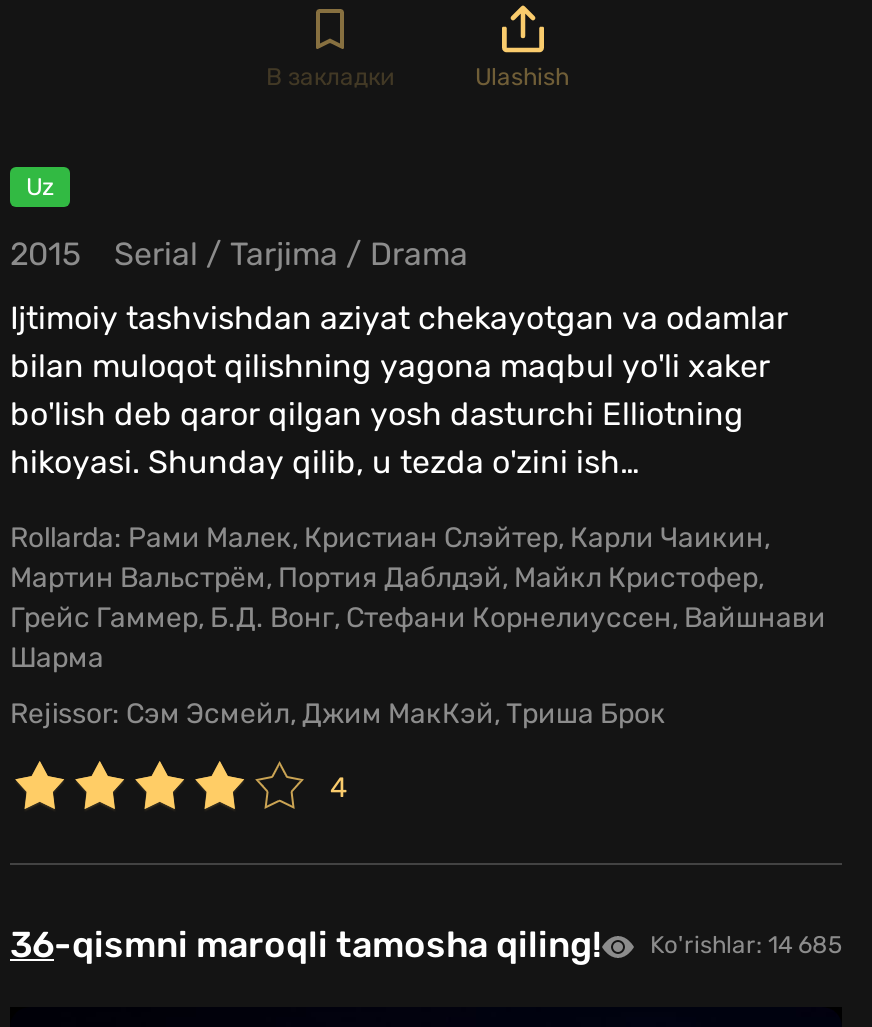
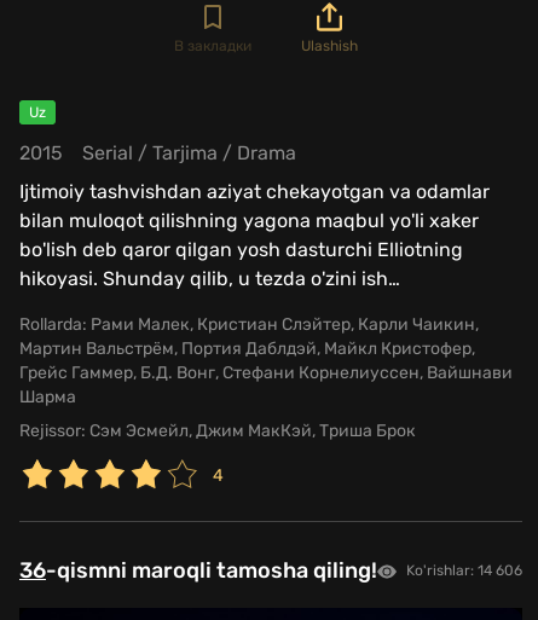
[10,924,842,968] 36-qismni maroqli tamosha qiling! Ko'rishlar: 14 685 -> [19,558,522,584] 36-qismni maroqli tamosha qiling! Ko'rishlar: 14 606

